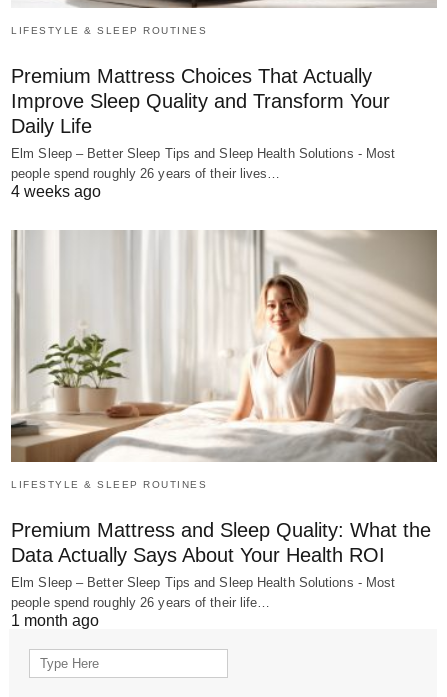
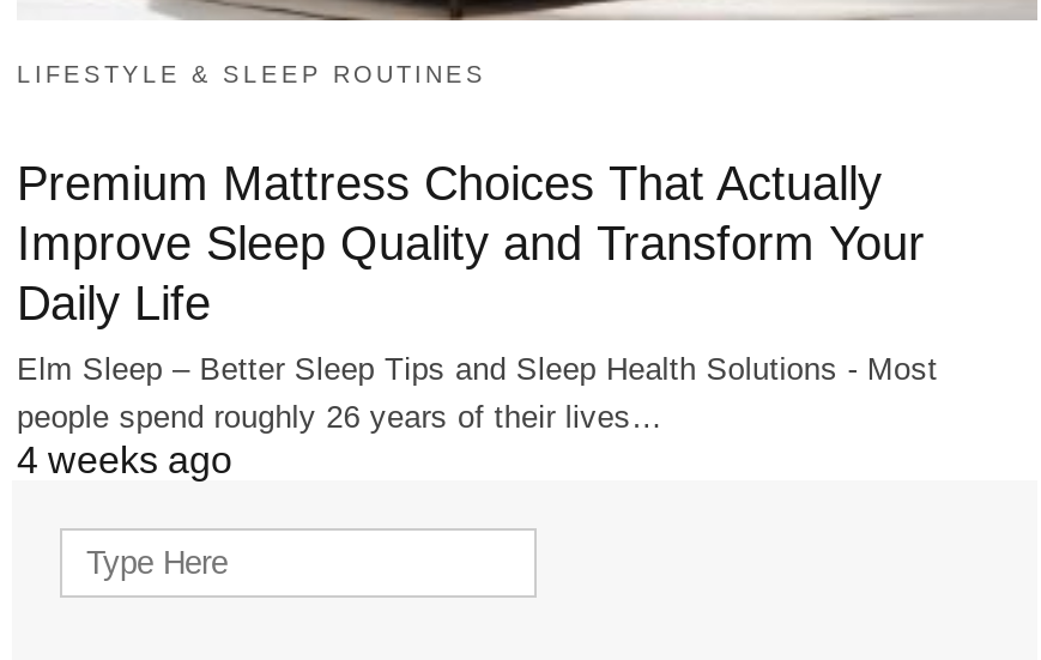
[10,229,438,629] [image] | LIFESTYLE & SLEEP ROUTINES | Premium Mattress and Sleep Quality: What the | Data Actually Says About Your Health ROI | Elm Sleep – Better Sleep Tips and Sleep Health Solutions - Most | people spend roughly 26 years of their life… | 1 month ago -> none

